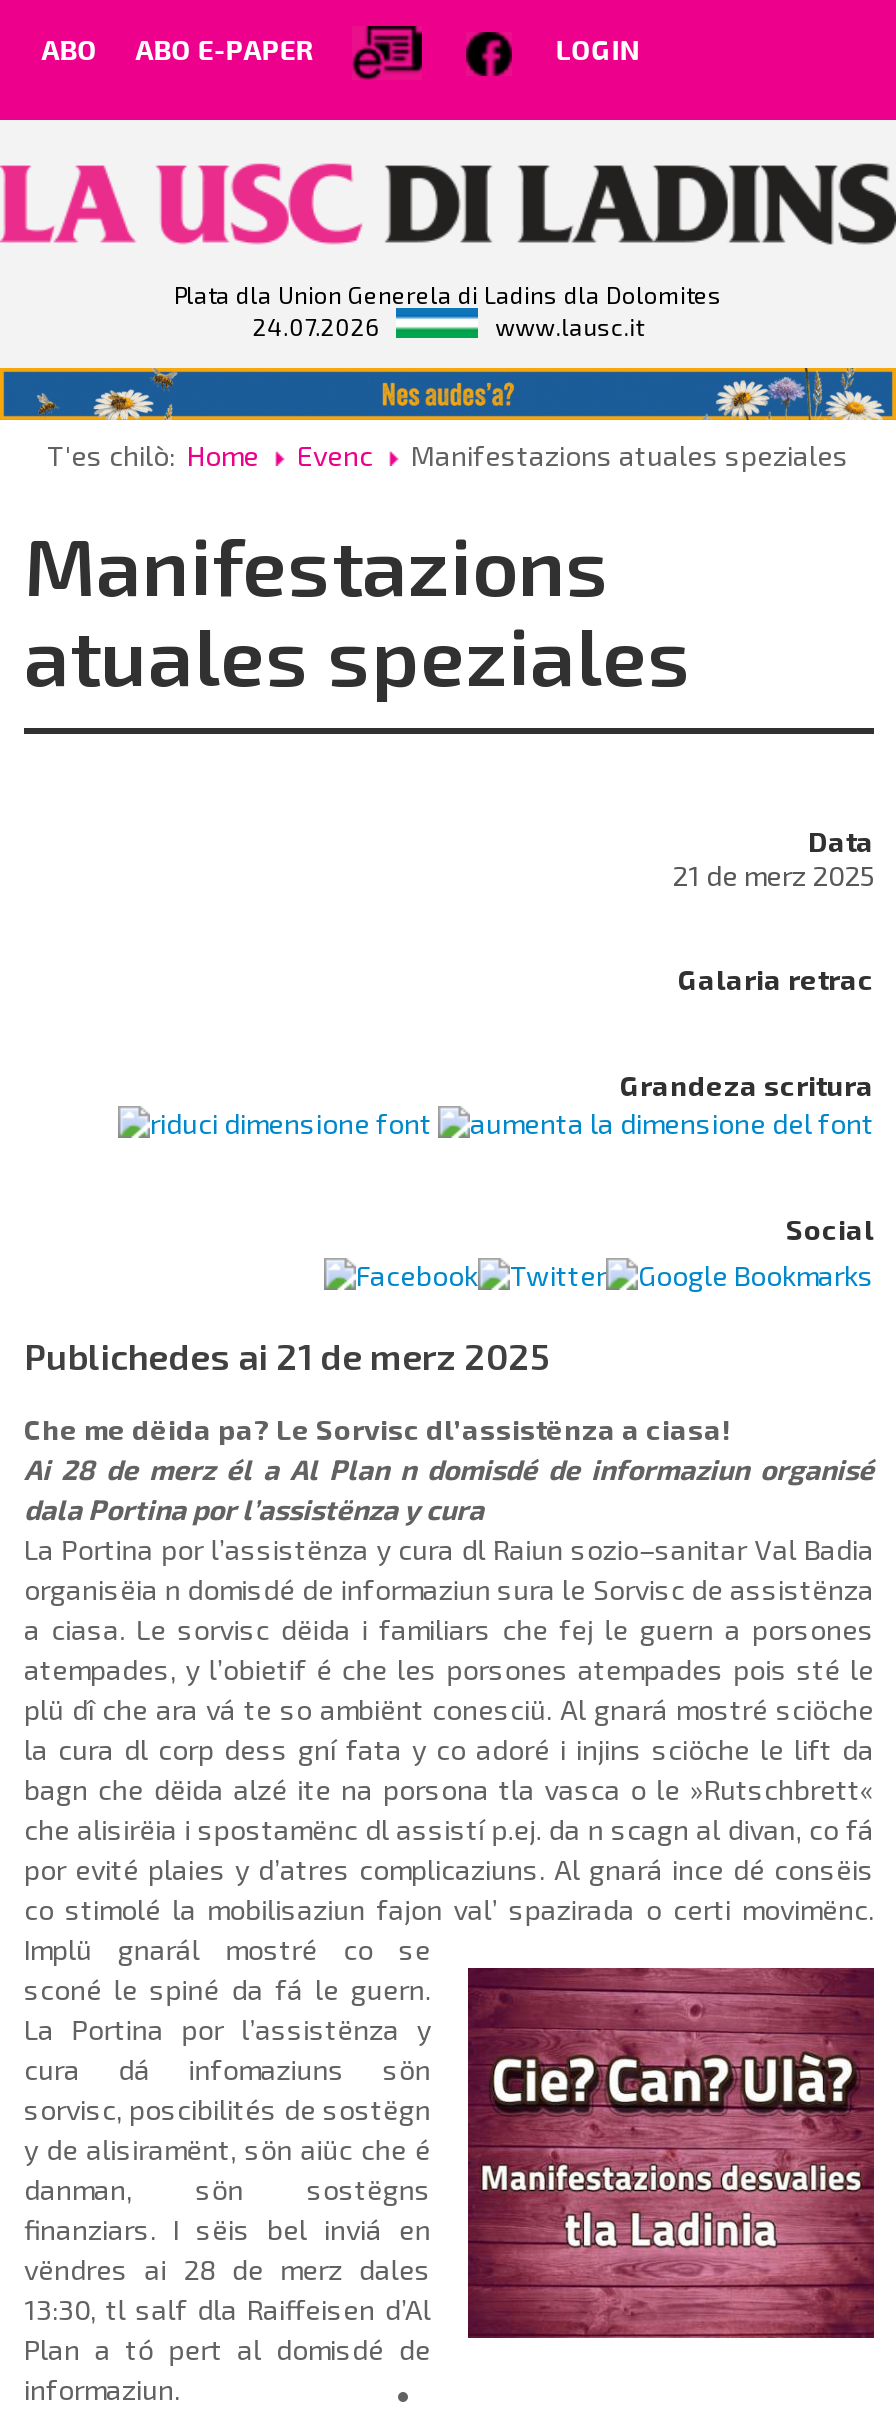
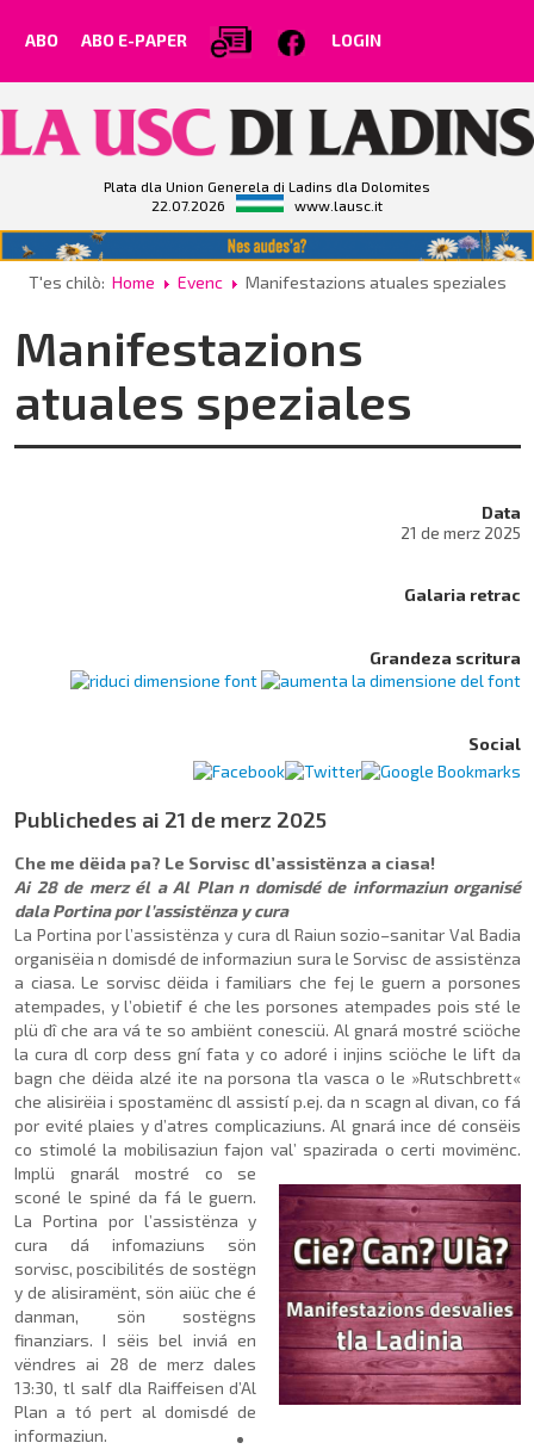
[253,312,397,340] 24.07.2026 -> [151,197,236,214] 22.07.2026

